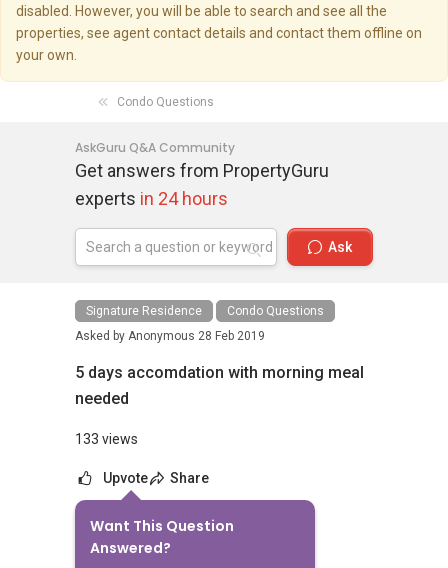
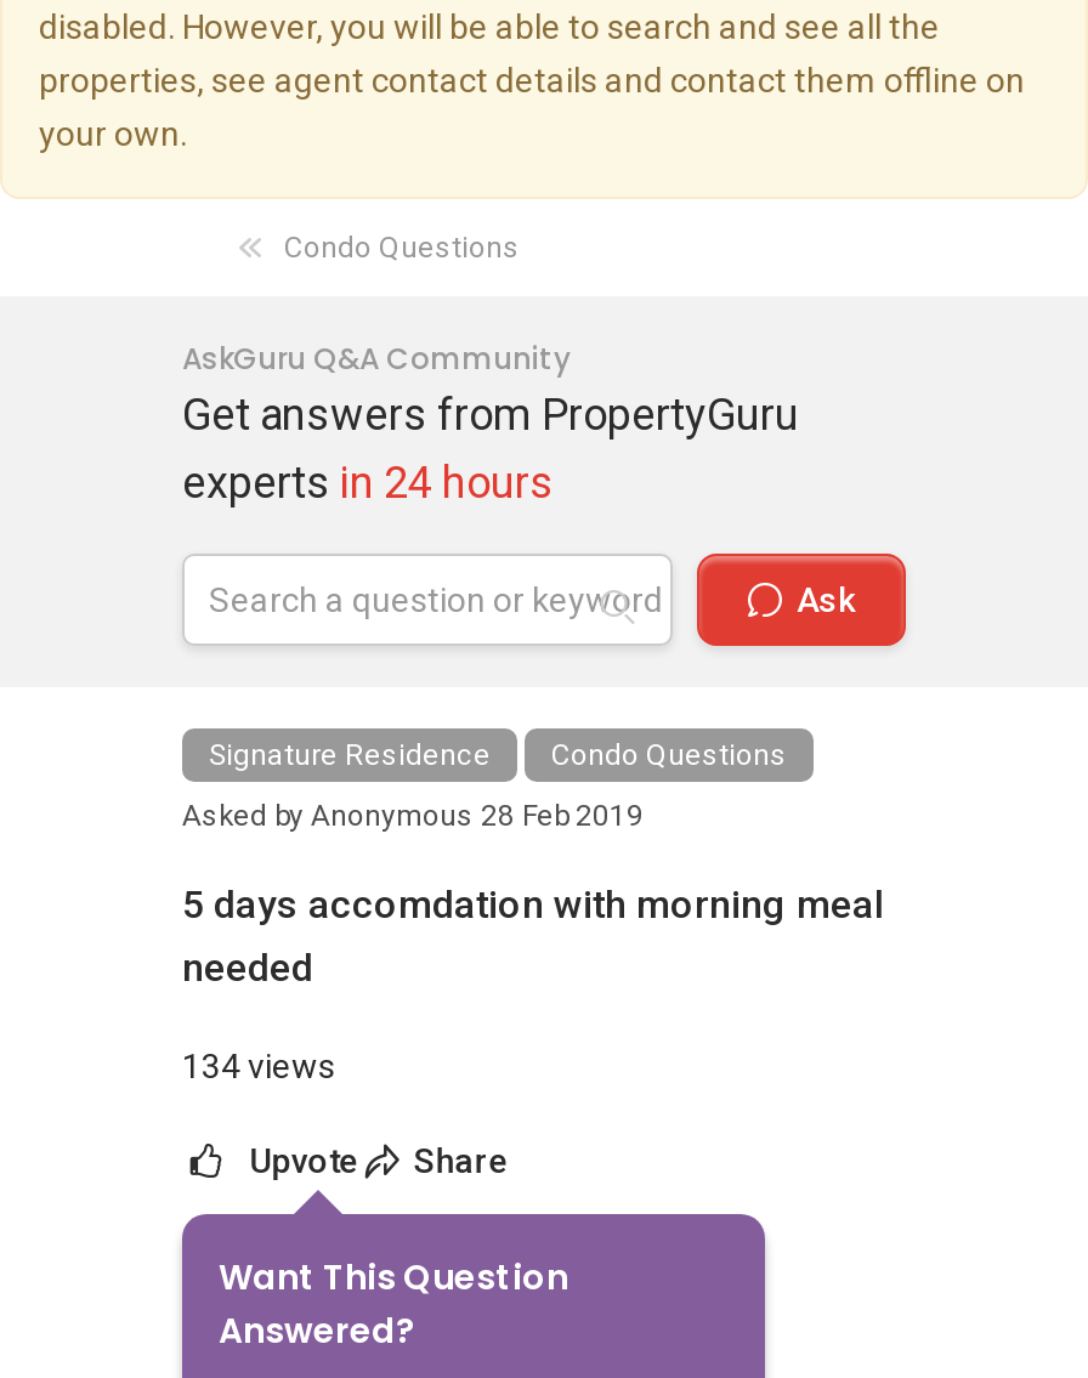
[75,431,138,447] 133 views -> [182,1047,335,1085] 134 views

